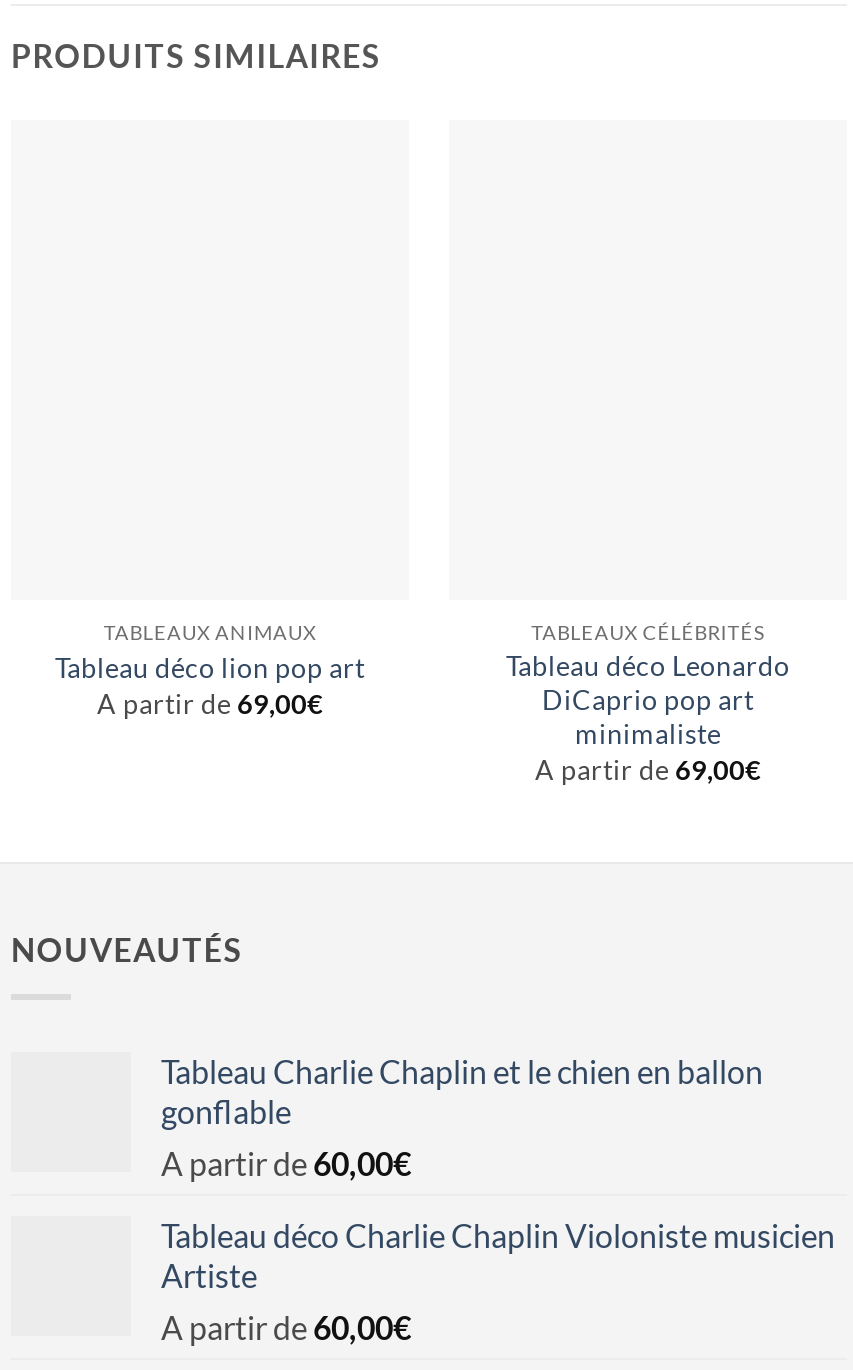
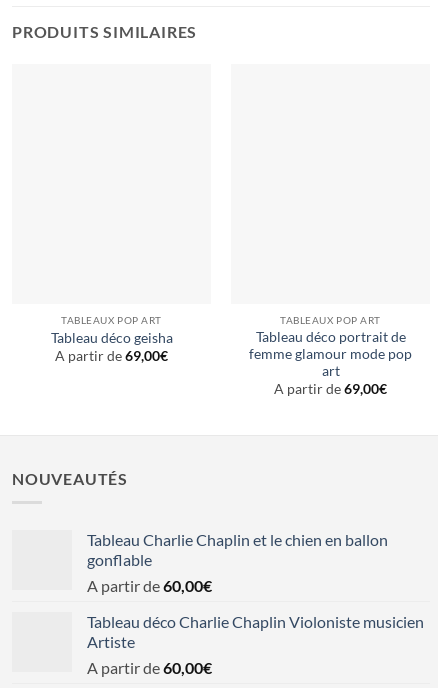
[55,620,365,683] TABLEAUX ANIMAUX | Tableau déco lion pop art -> [50,314,172,345] TABLEAUX POP ART | Tableau déco geisha
[506,620,790,750] TABLEAUX CÉLÉBRITÉS | Tableau déco Leonardo | DiCaprio pop art | minimaliste -> [249,314,412,379] TABLEAUX POP ART | Tableau déco portrait de | femme glamour mode pop | art

